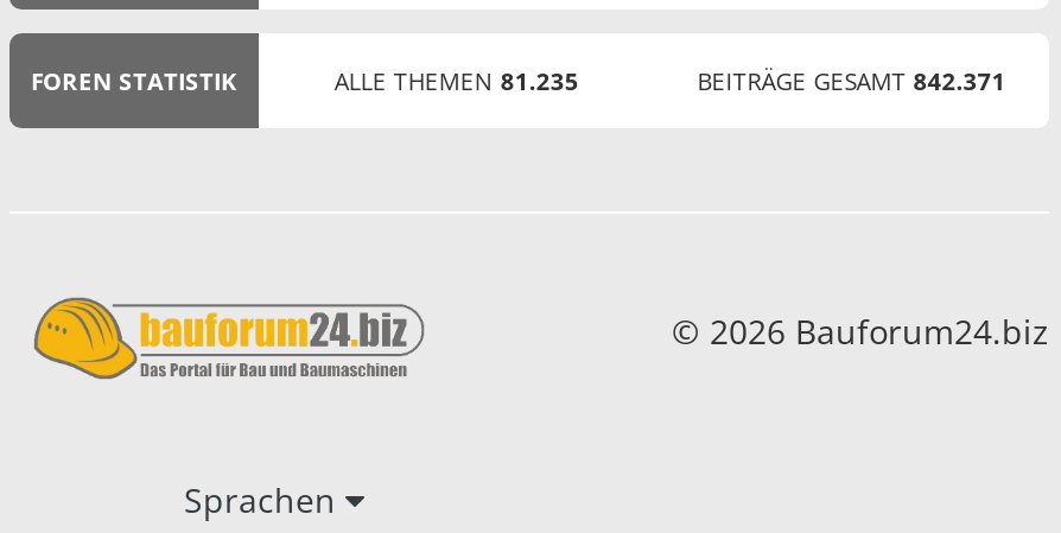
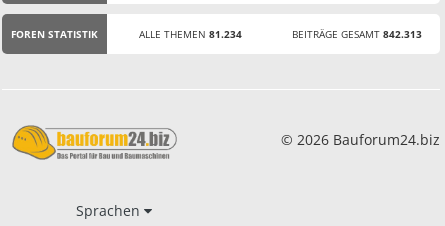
[334,63,579,96] ALLE THEMEN 81.235 -> [139,27,242,41] ALLE THEMEN 81.234
[697,63,1006,96] BEITRÄGE GESAMT 842.371 -> [292,27,422,41] BEITRÄGE GESAMT 842.313

